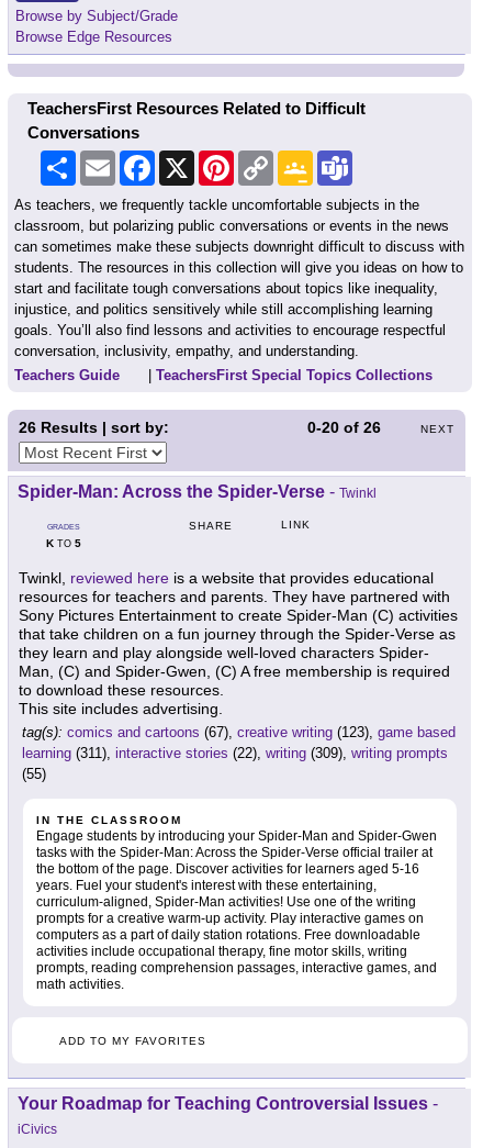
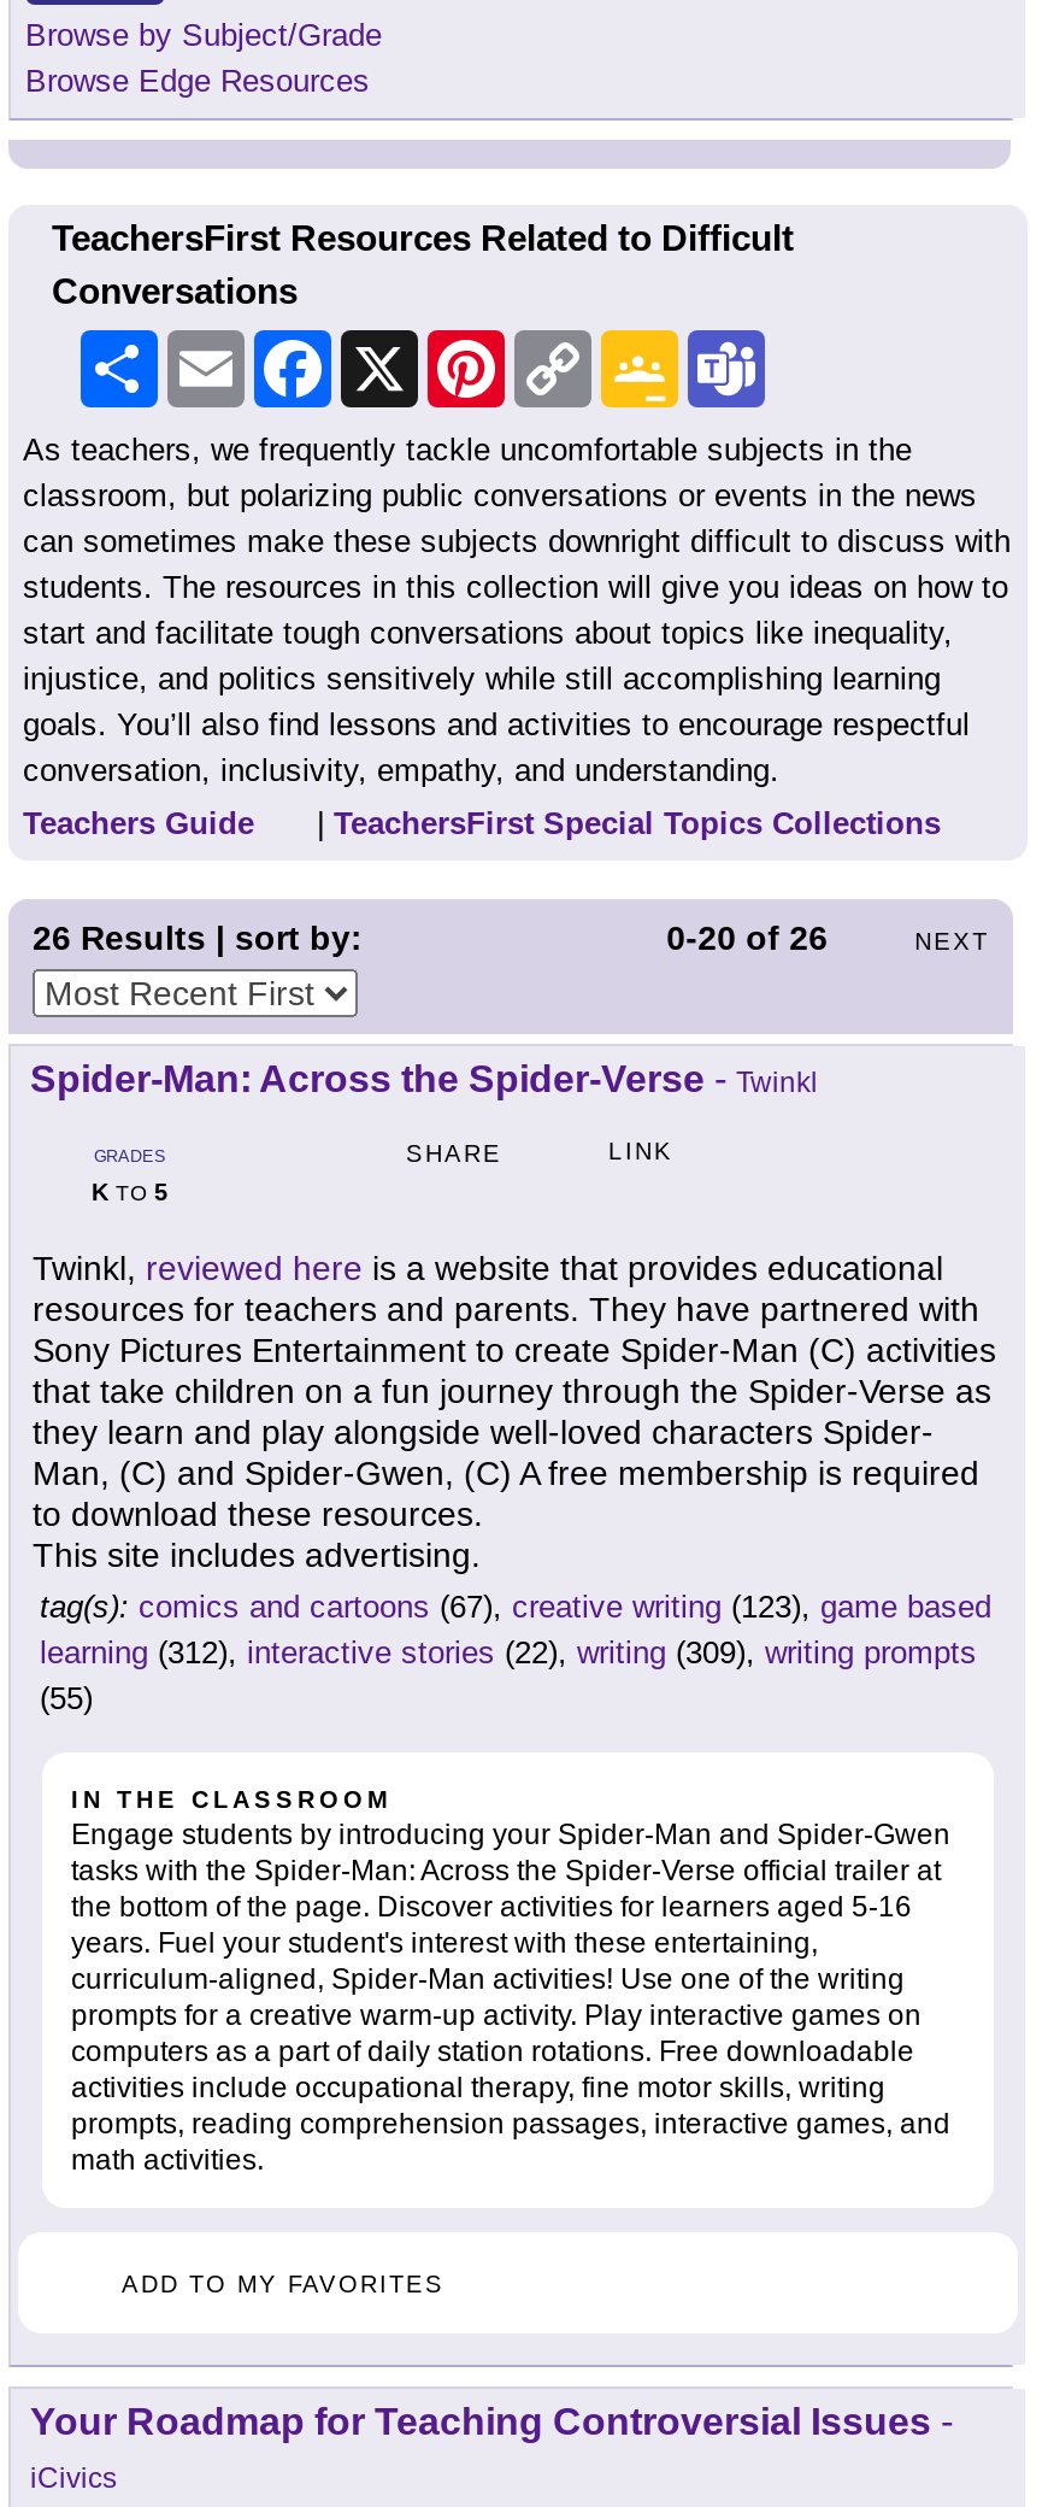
[22,745,448,762] learning (311), interactive stories (22), writing (309), writing prompts -> [40,1635,977,1671] learning (312), interactive stories (22), writing (309), writing prompts

